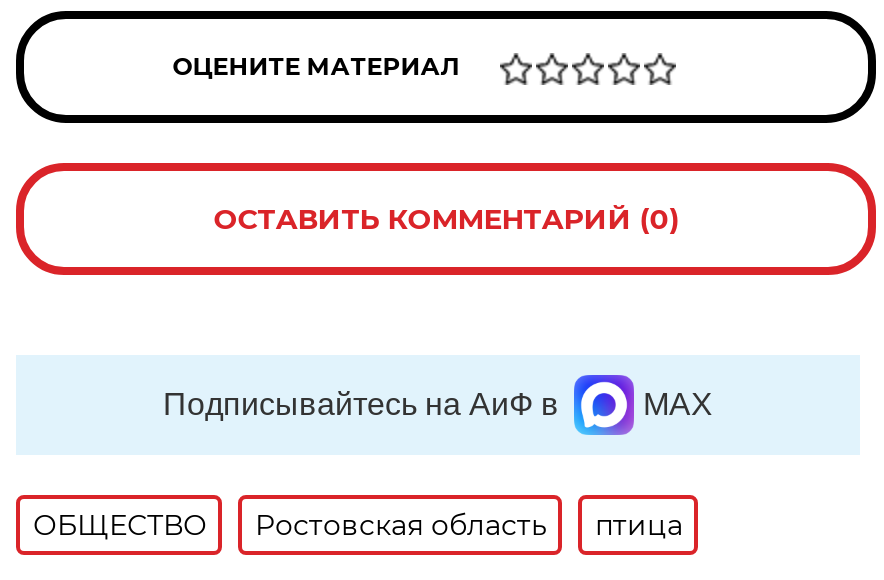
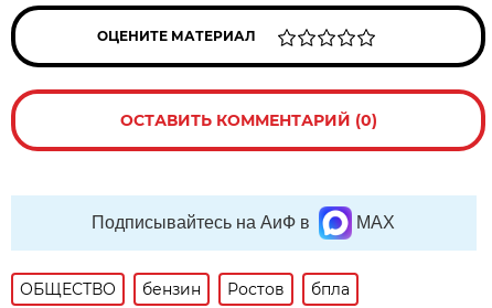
[255,507,683,543] Ростовская область | птица -> [143,279,350,299] бензин | Ростов | бпла

